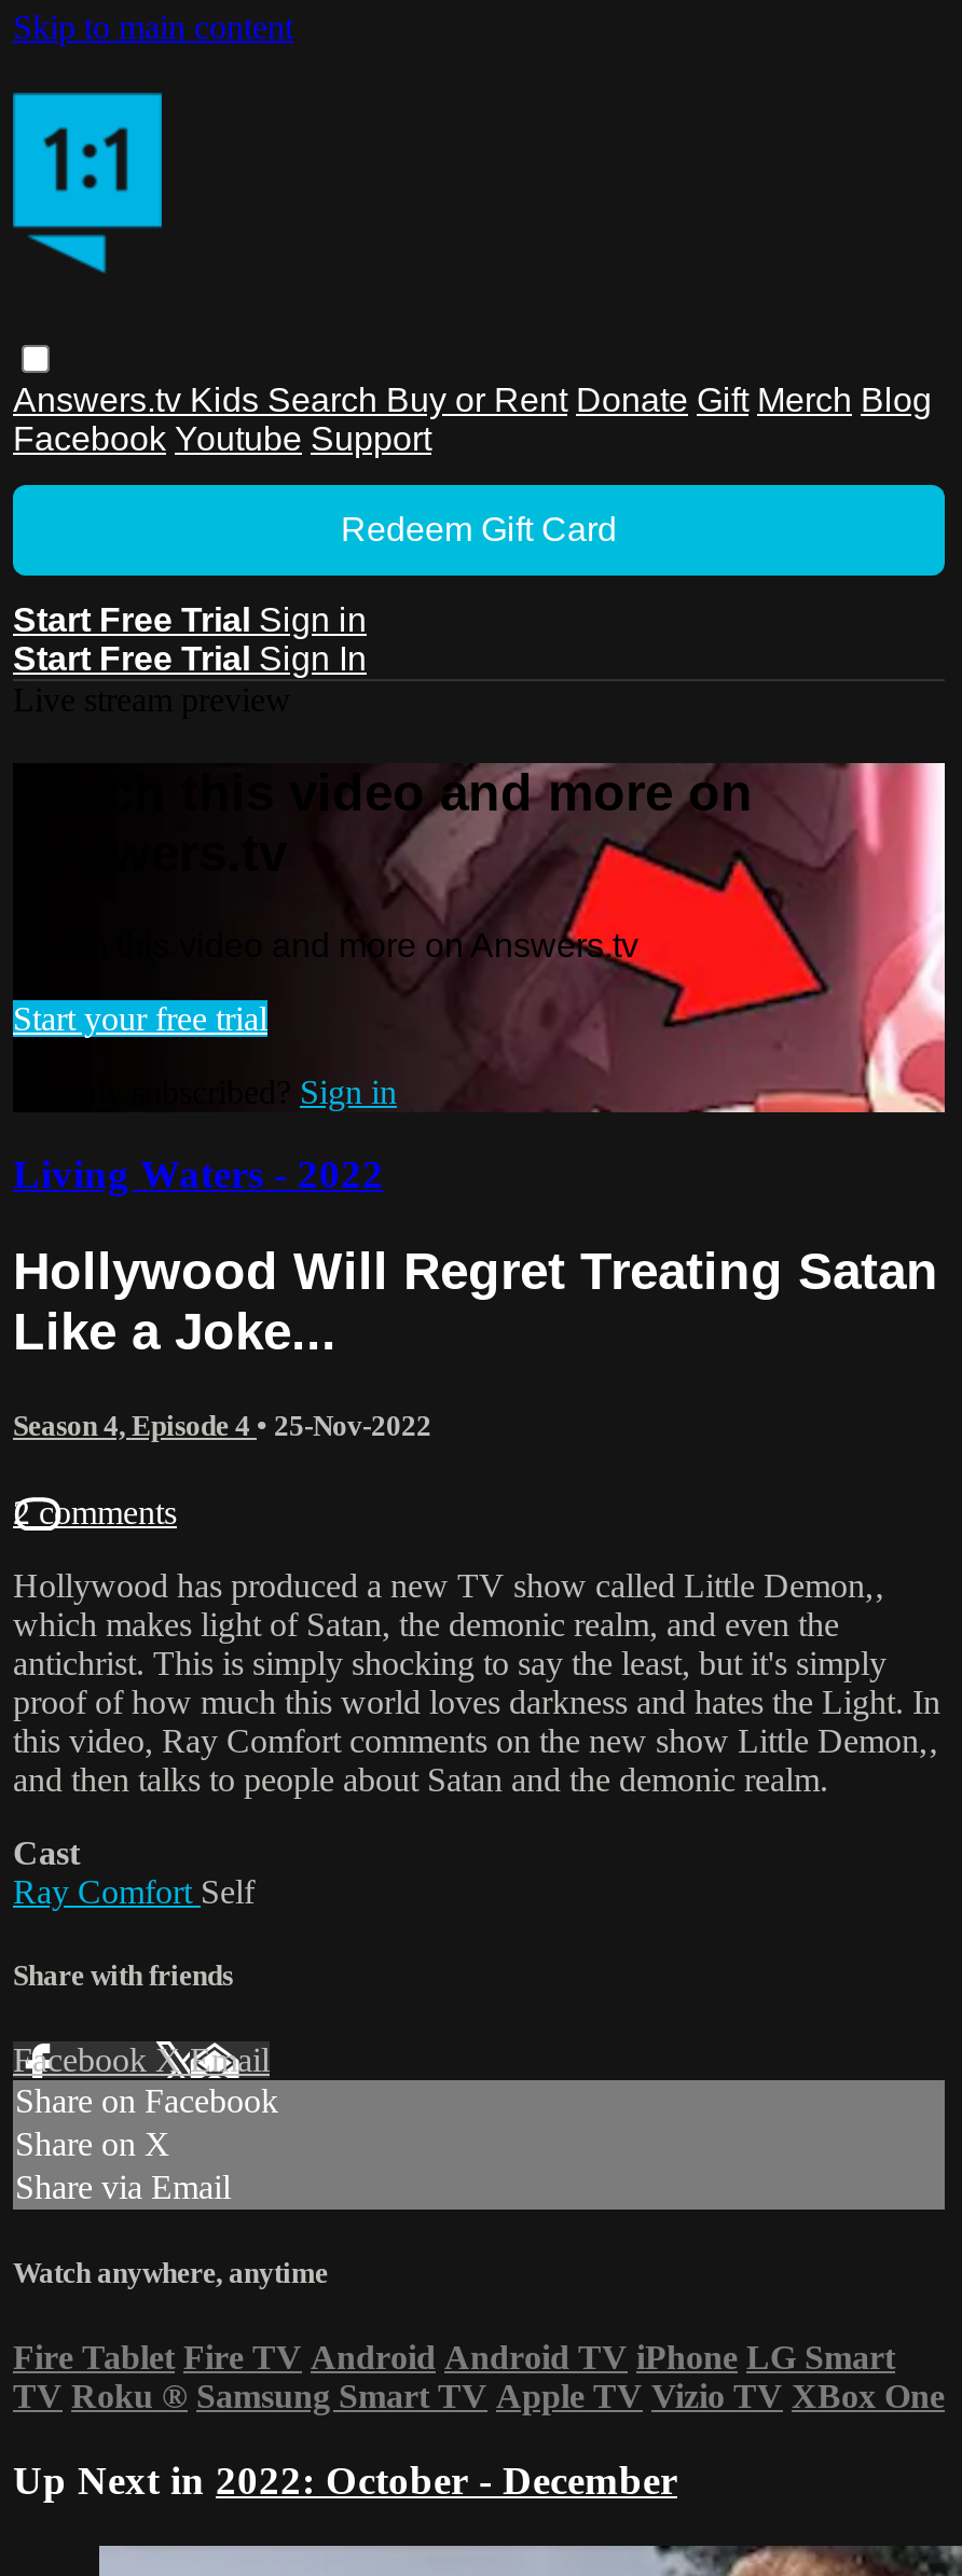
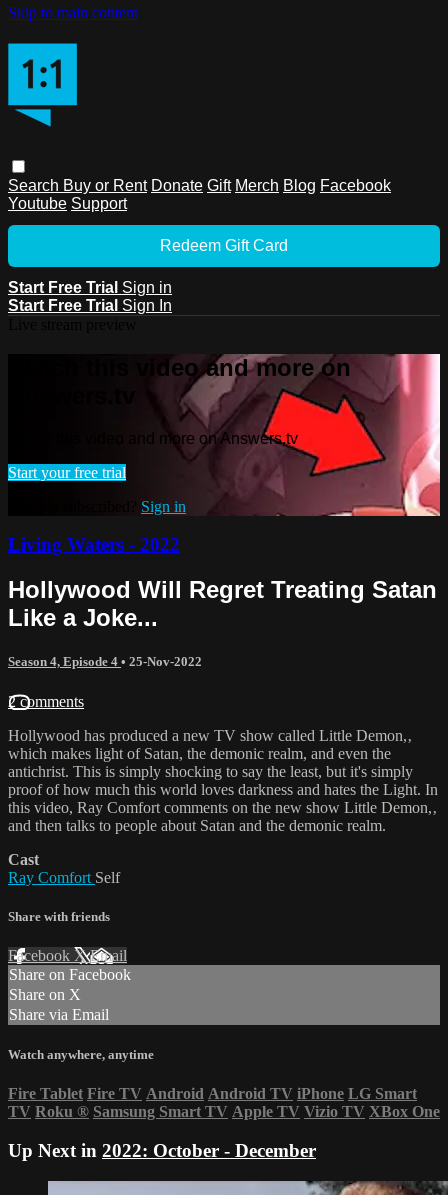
[13,381,932,457] Answers.tv Kids Search Buy or Rent Donate Gift Merch Blog | Facebook Youtube Support -> [8,177,391,212] Search Buy or Rent Donate Gift Merch Blog Facebook | Youtube Support

